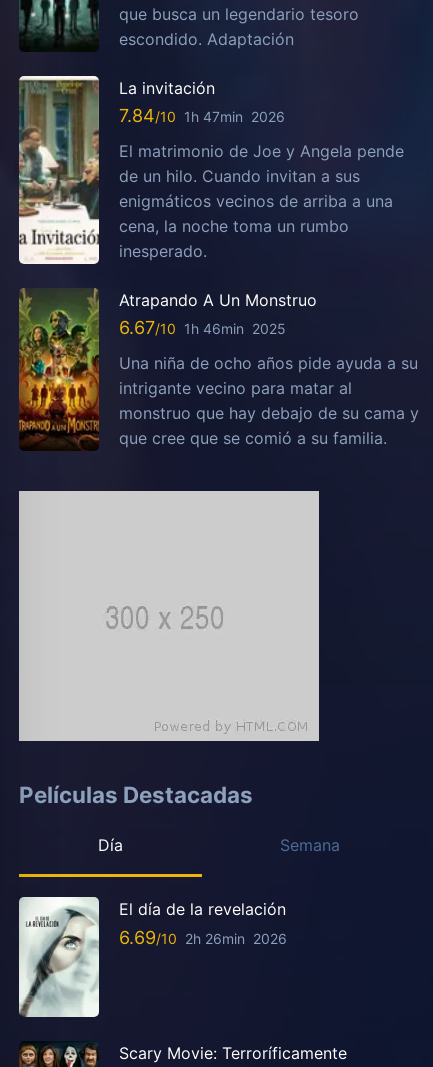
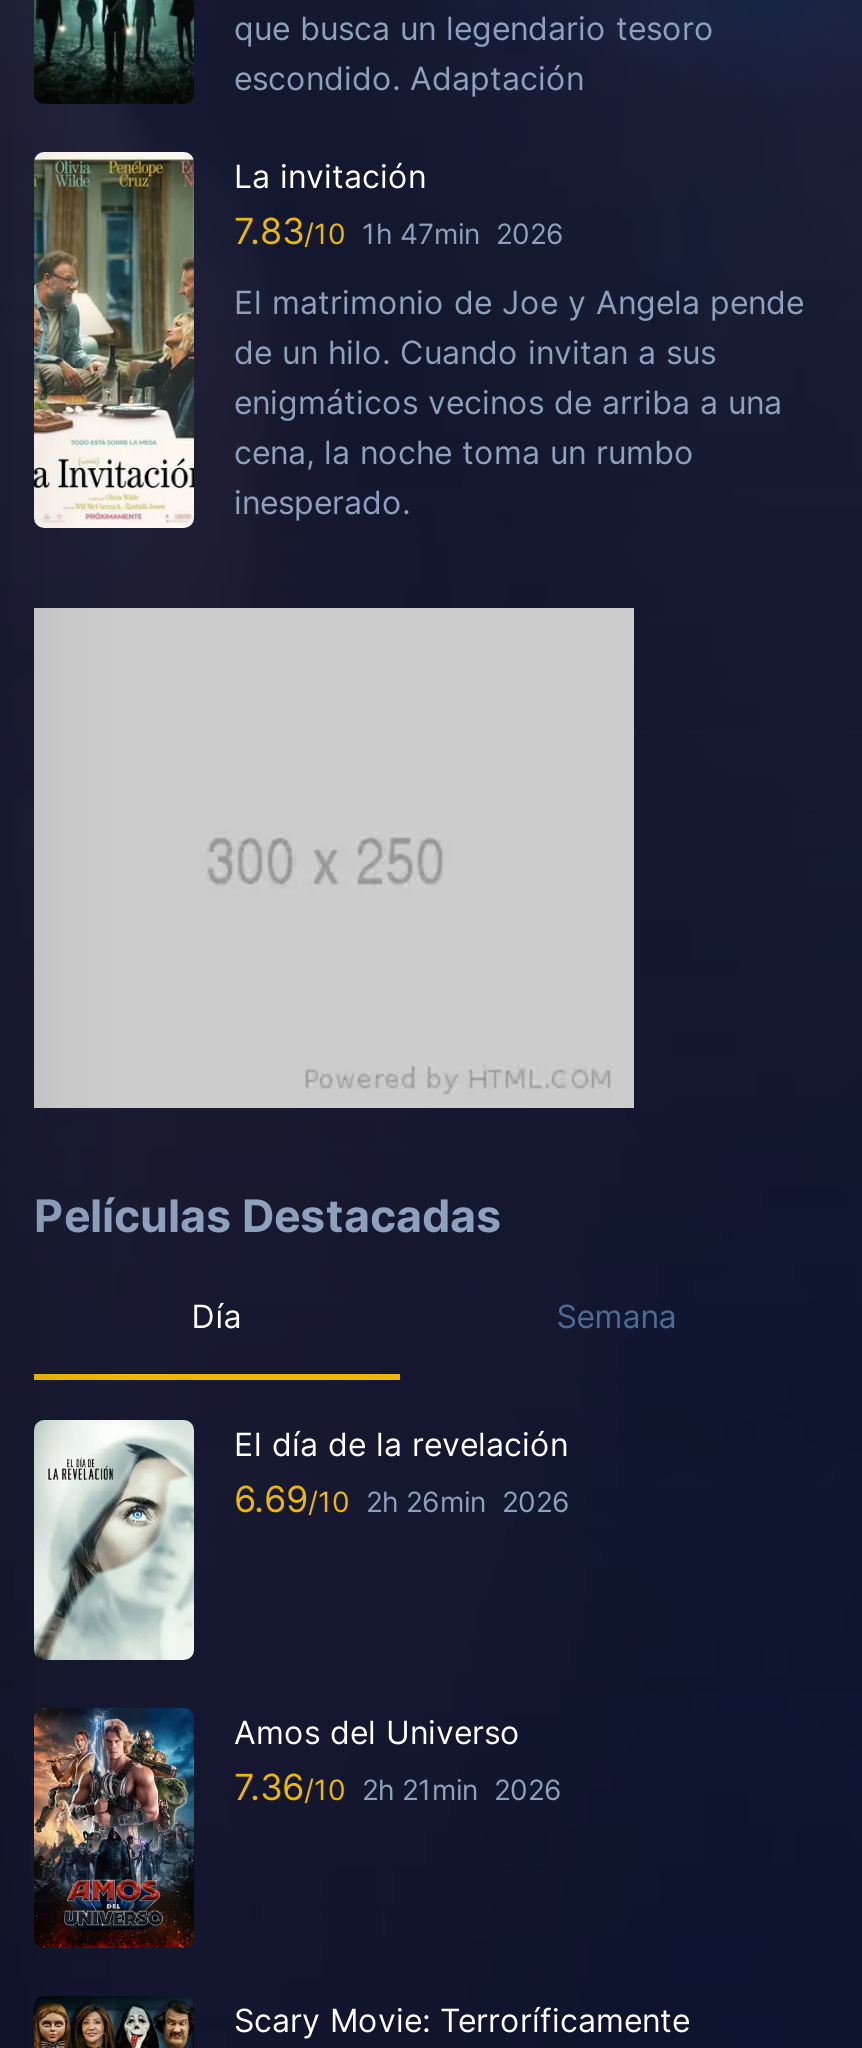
[119,105,285,126] 7.84 1h 47min 2026 -> [234,210,564,252] 7.83 1h 47min 2026
[18,288,419,452] [image] | Atrapando A Un Monstruo | 6.67 | 1h 46min 2025 | Una niña de ocho años pide ayuda a su | intrigante vecino para matar al | monstruo que hay debajo de su cama y | que cree que se comió a su familia. -> none
moved [18,781,340,1017] -> [32,1188,676,1660]: [image] | Películas Destacadas | Día | Semana | El día de la revelación | 6.69 | 2h 26min 2026
none -> [32,1708,562,1948] [image] | Amos del Universo | 7.36 | 2h 21min 2026

